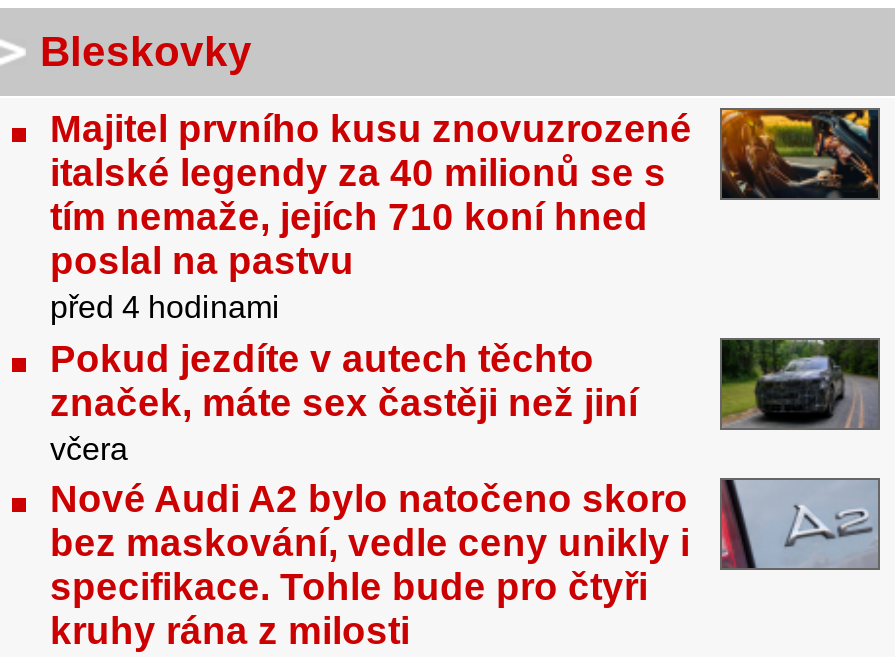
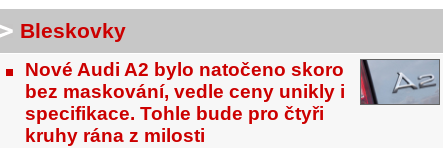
[50,108,880,465] [image] | Majitel prvního kusu znovuzrozené | italské legendy za 40 milionů se s | tím nemaže, jejích 710 koní hned | poslal na pastvu | před 4 hodinami | Pokud jezdíte v autech těchto | značek, máte sex častěji než jiní | včera -> none
[718,336,882,430] [image] -> none

